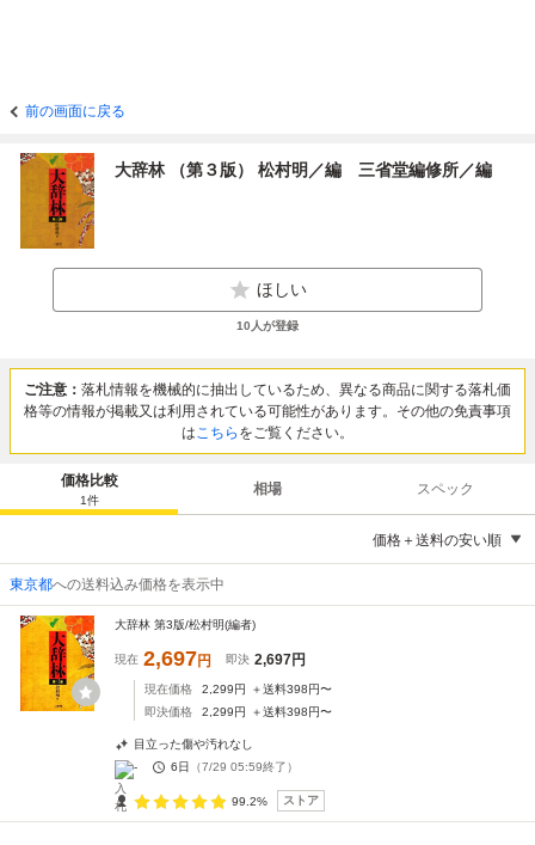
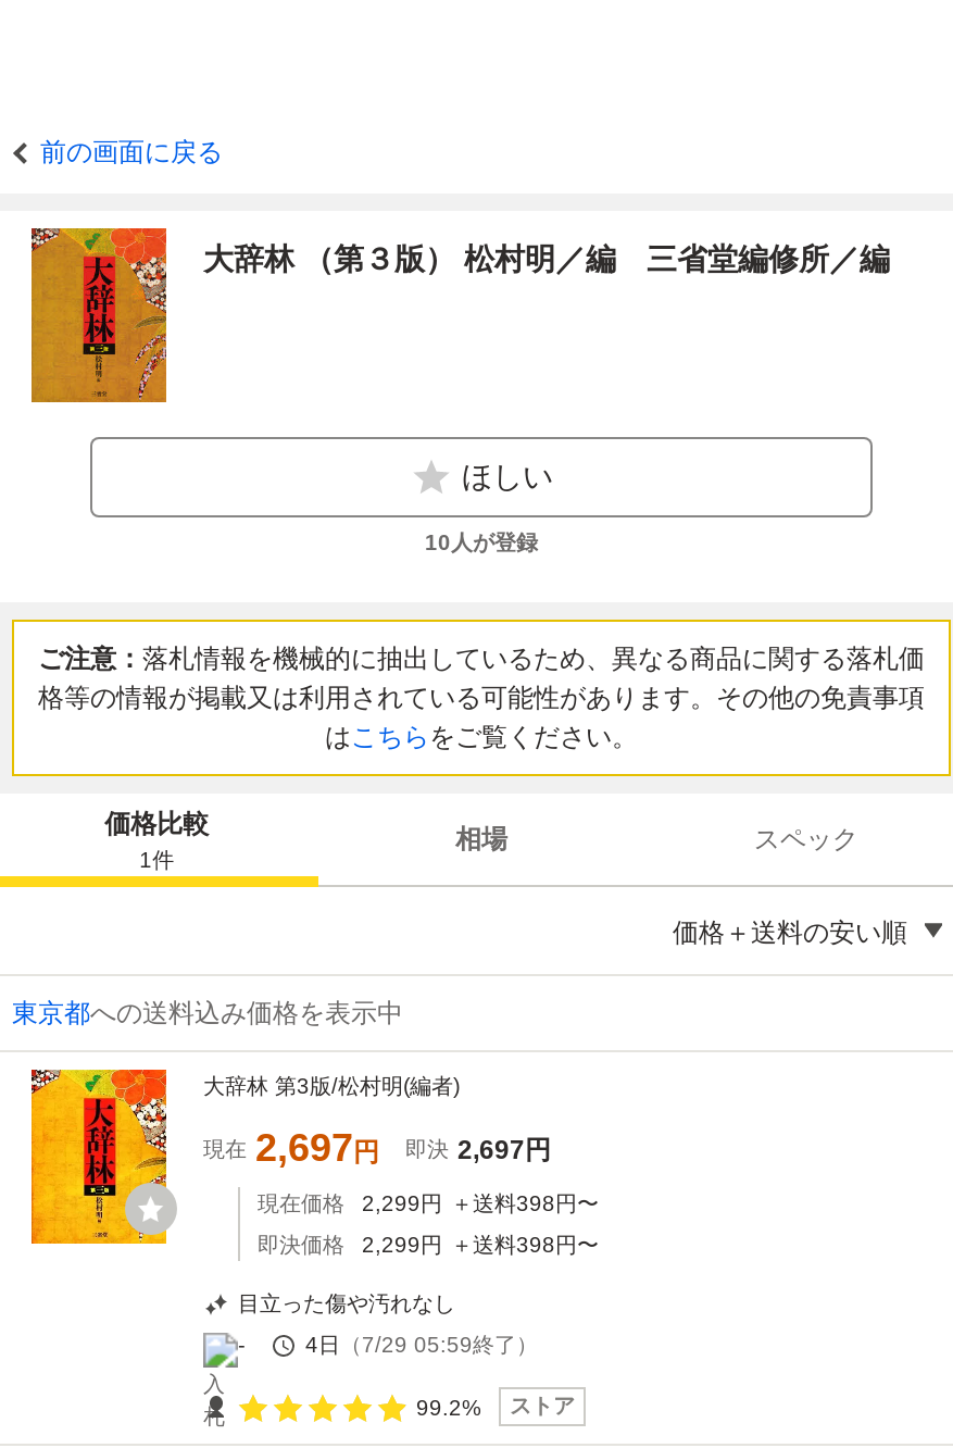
[171,760,299,773] 6日（7/29 05:59終了） -> [305,1333,538,1357] 4日（7/29 05:59終了）

